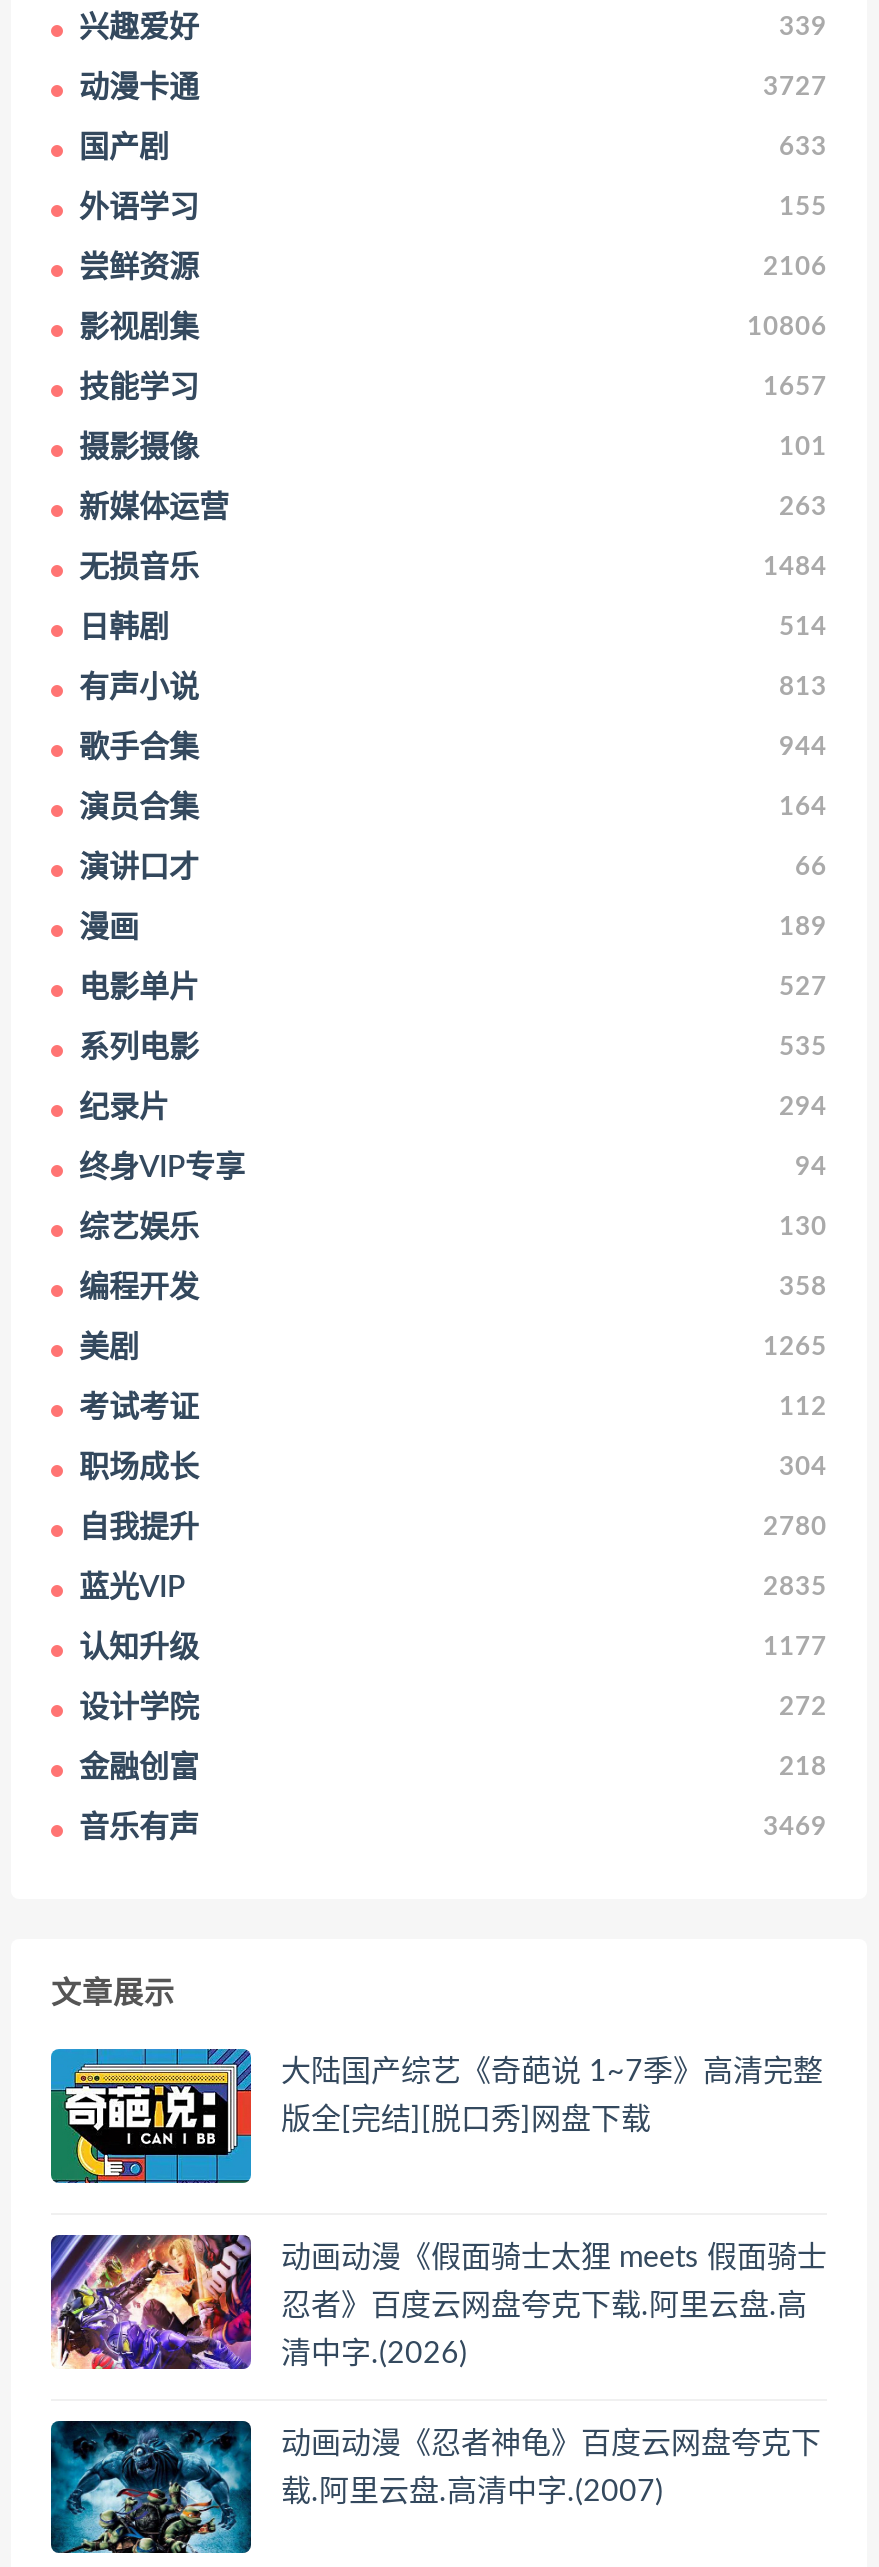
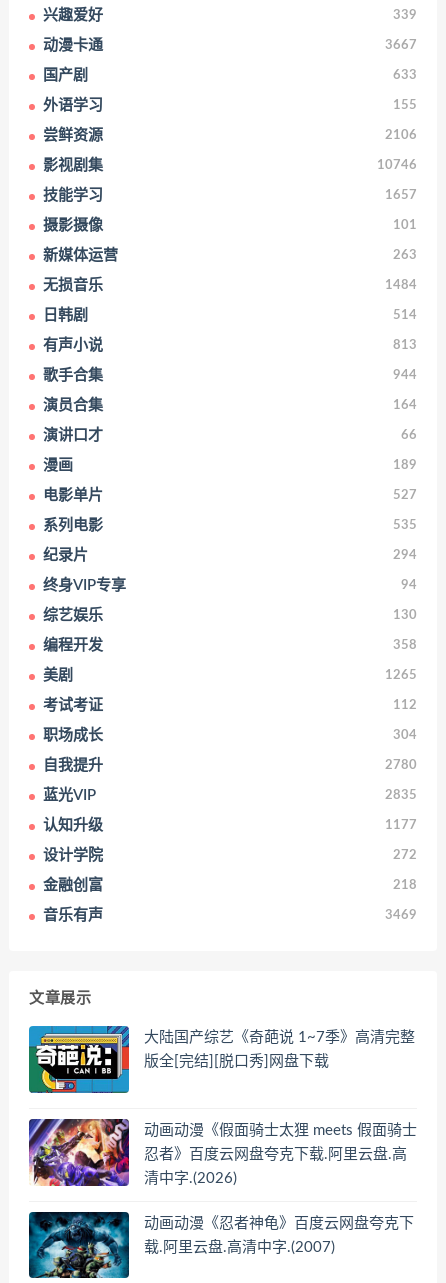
[763,76,827,102] 3727 -> [385,39,417,52] 3667
[747,316,827,342] 10806 -> [377,159,417,172] 10746

